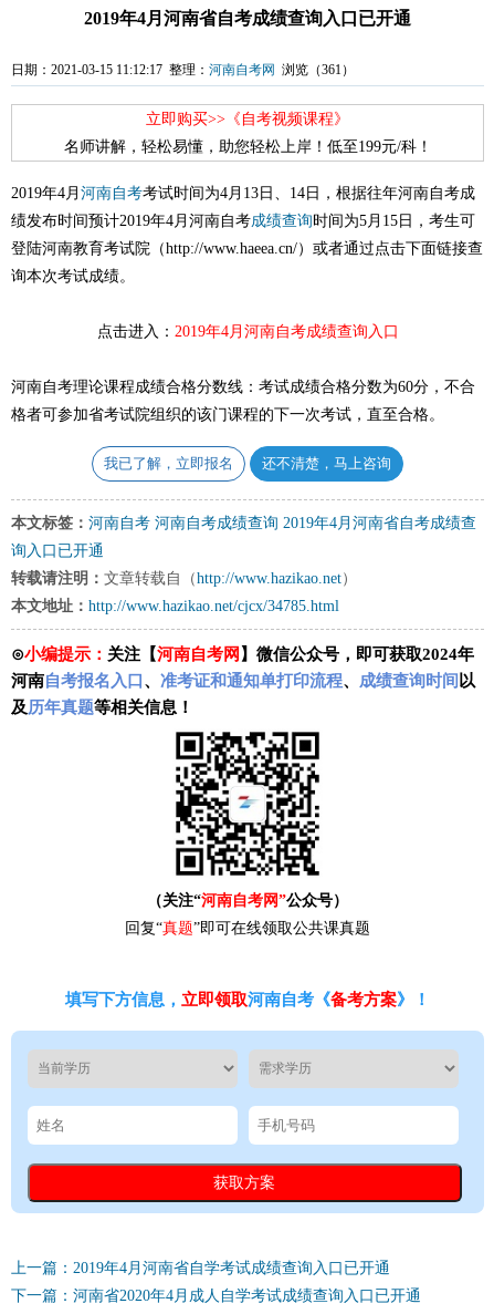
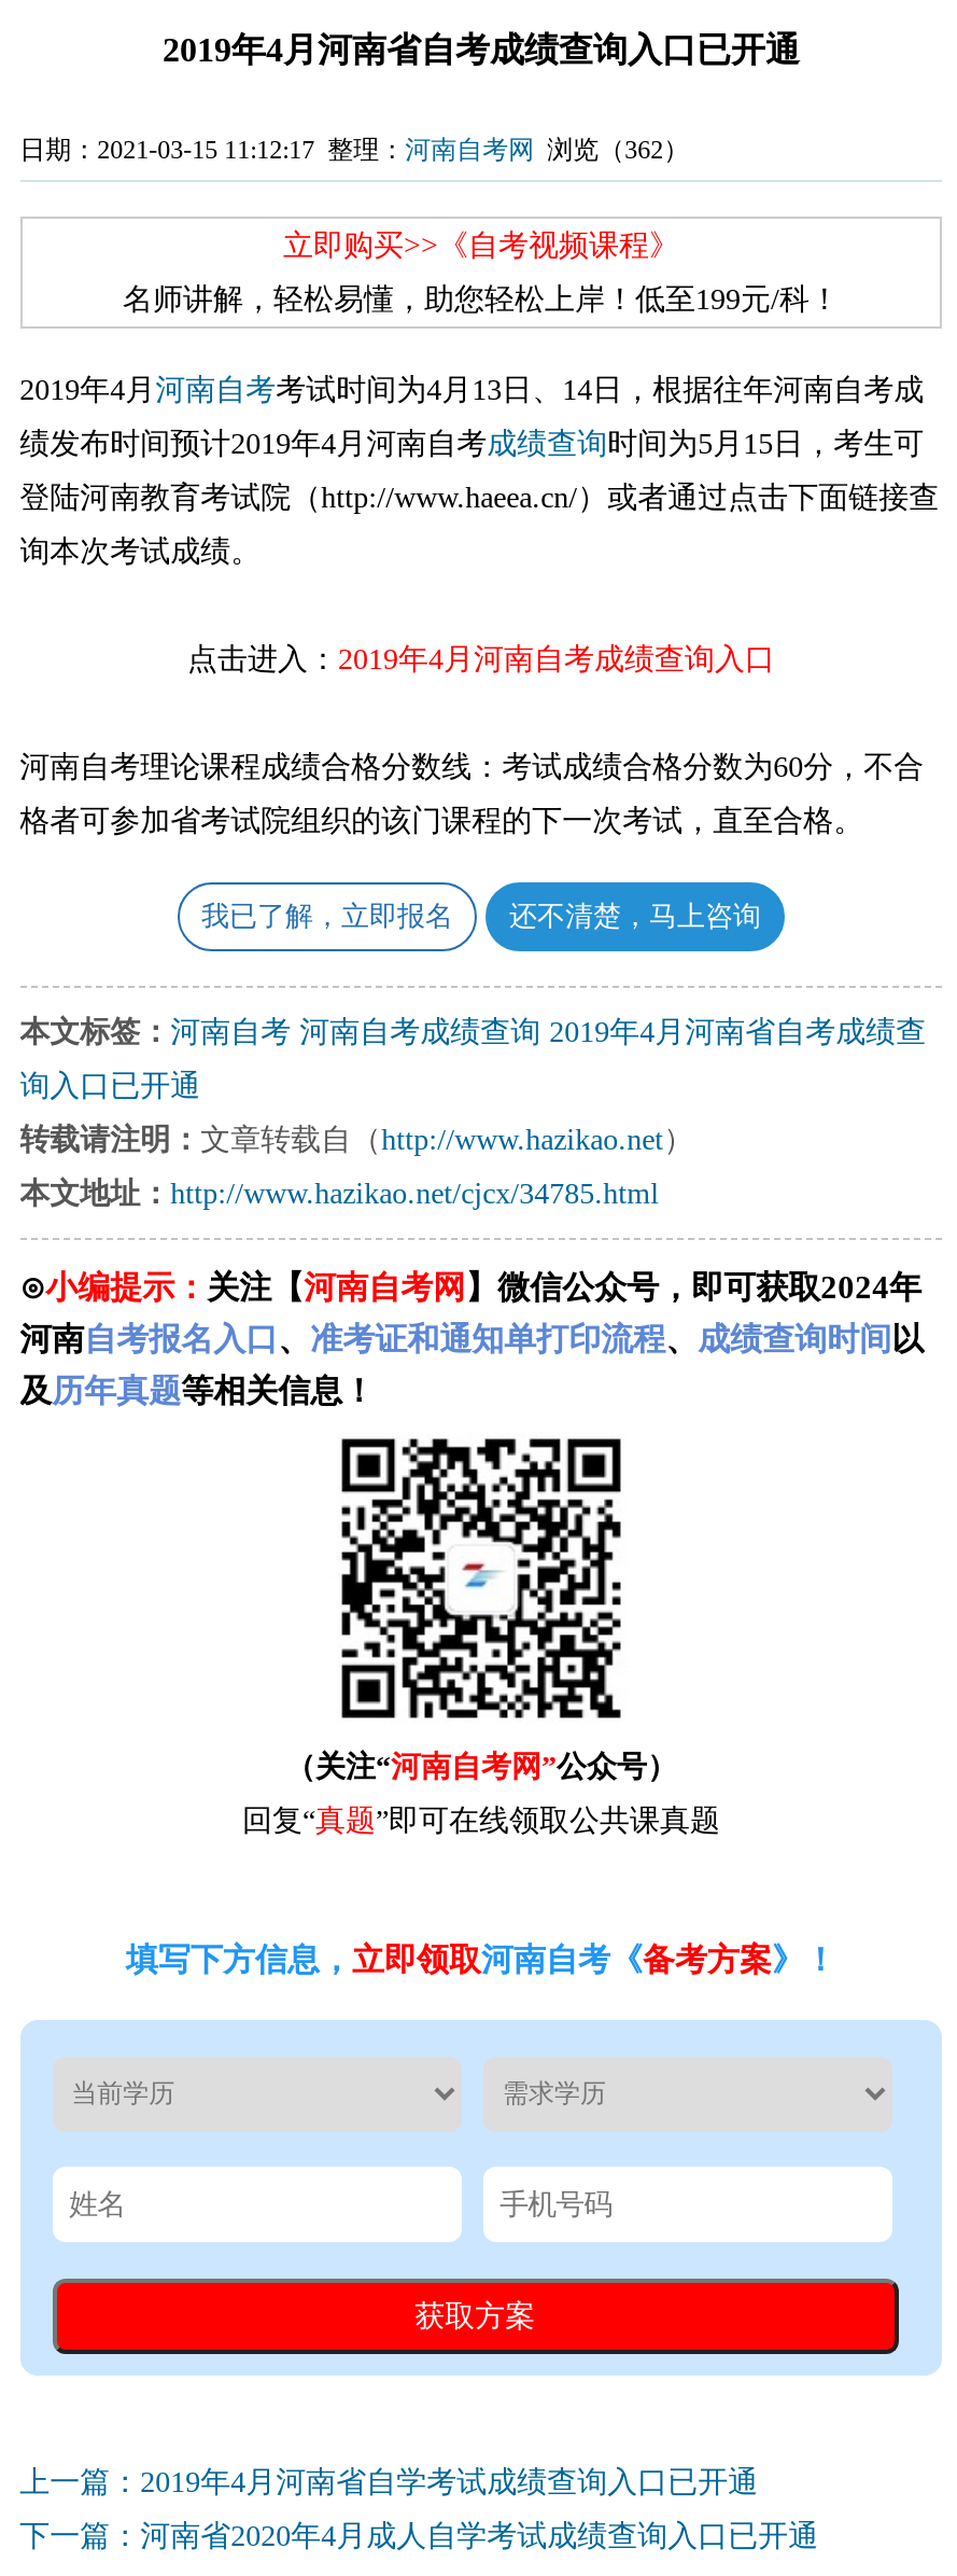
[11,62,354,77] 日期：2021-03-15 11:12:17 整理：河南自考网浏览（361） -> [20,134,689,164] 日期：2021-03-15 11:12:17 整理：河南自考网浏览（362）

